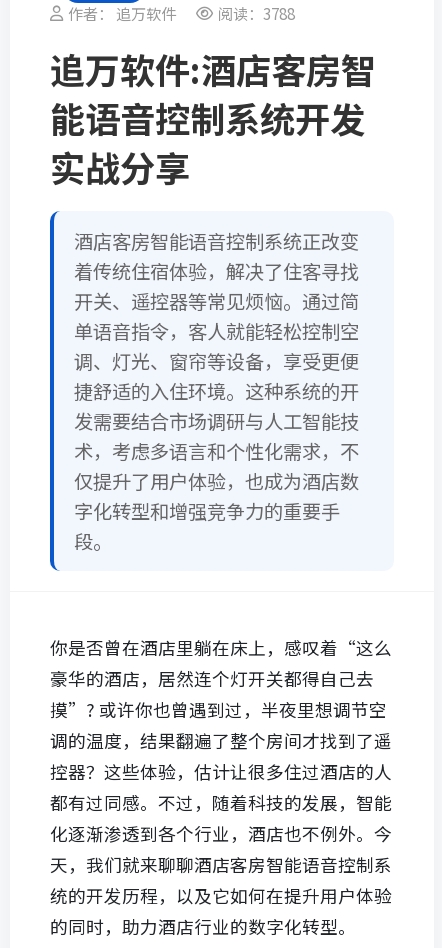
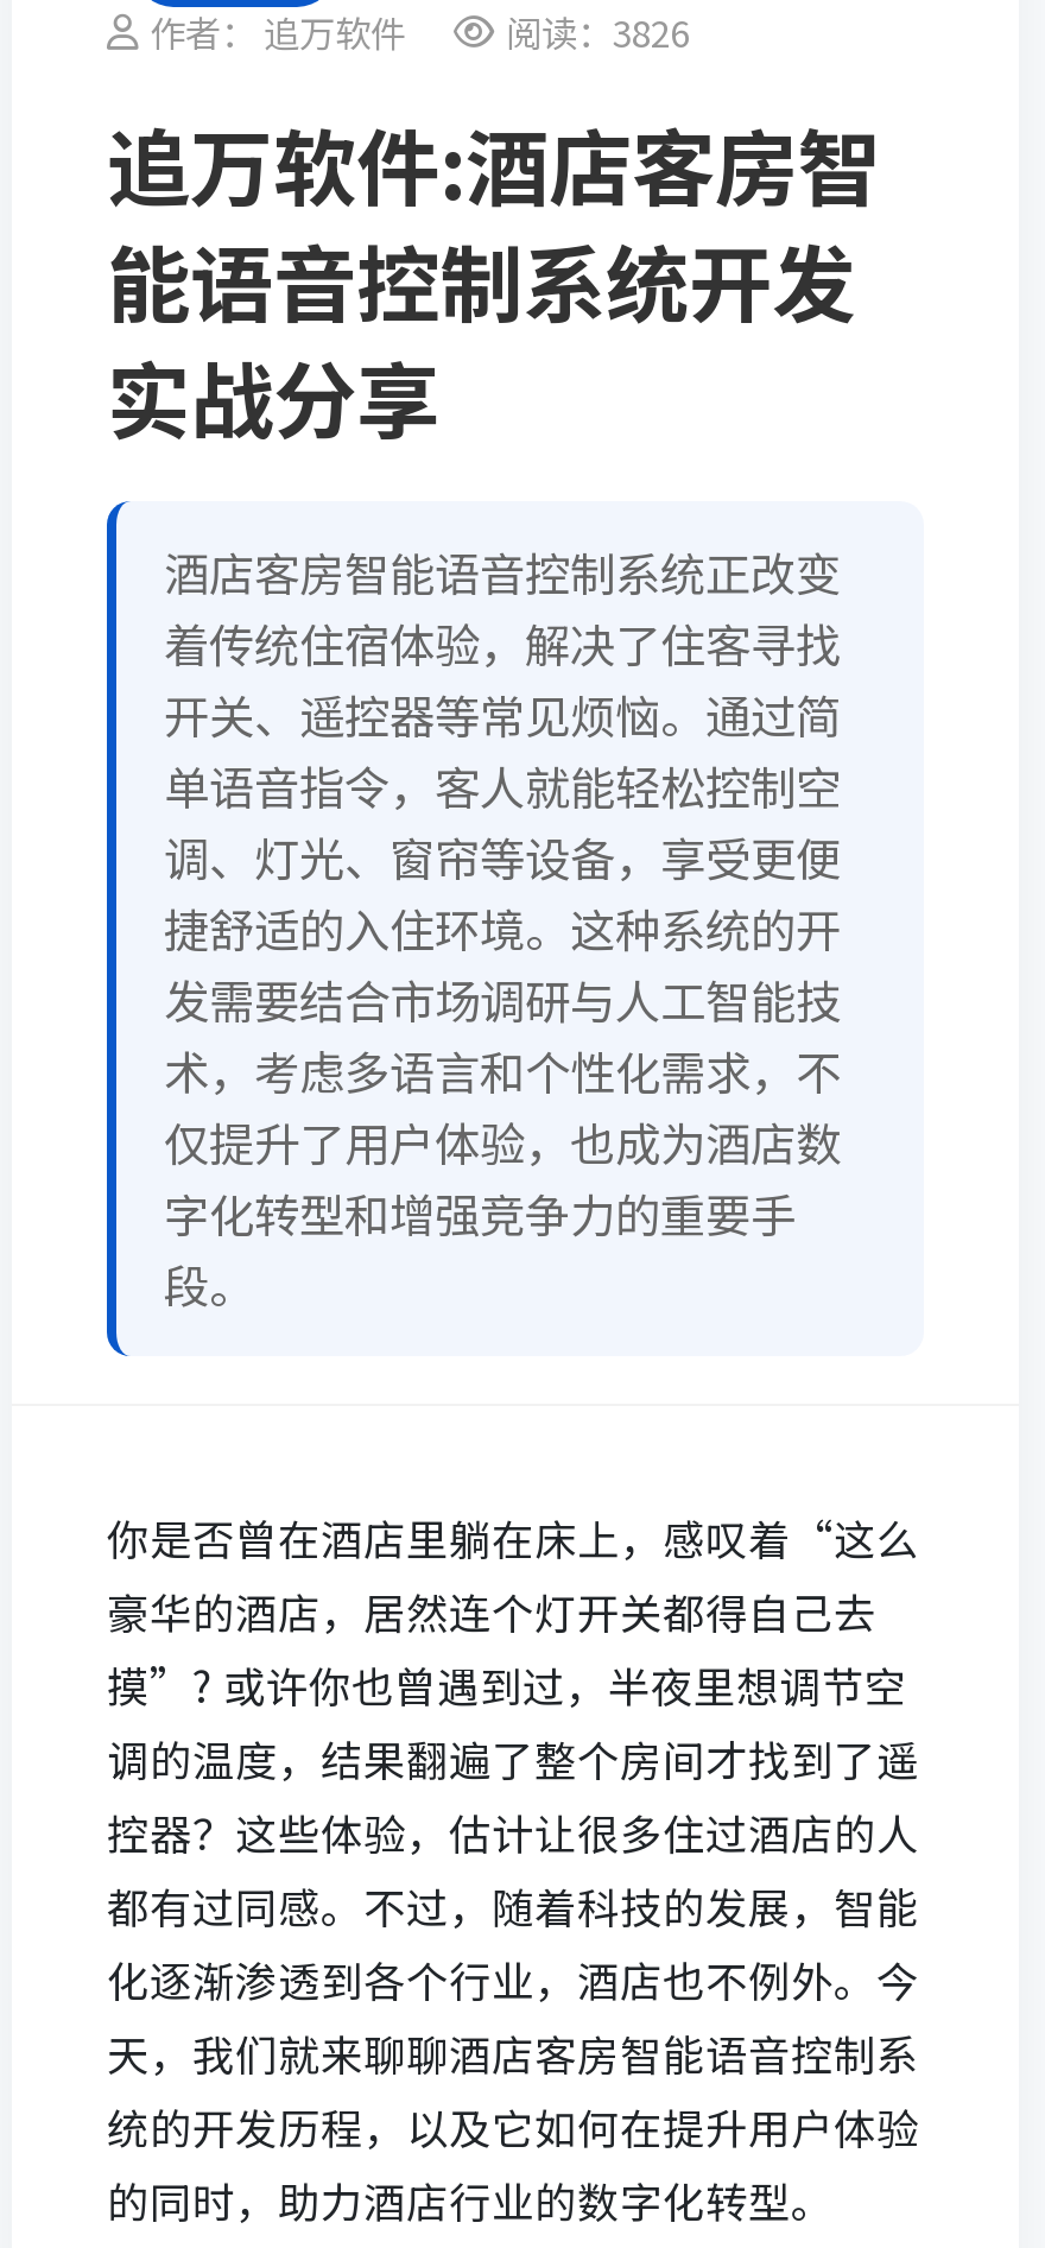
[68,2,295,24] 作者： 追万软件 阅读：3788 -> [150,5,689,57] 作者： 追万软件 阅读：3826

